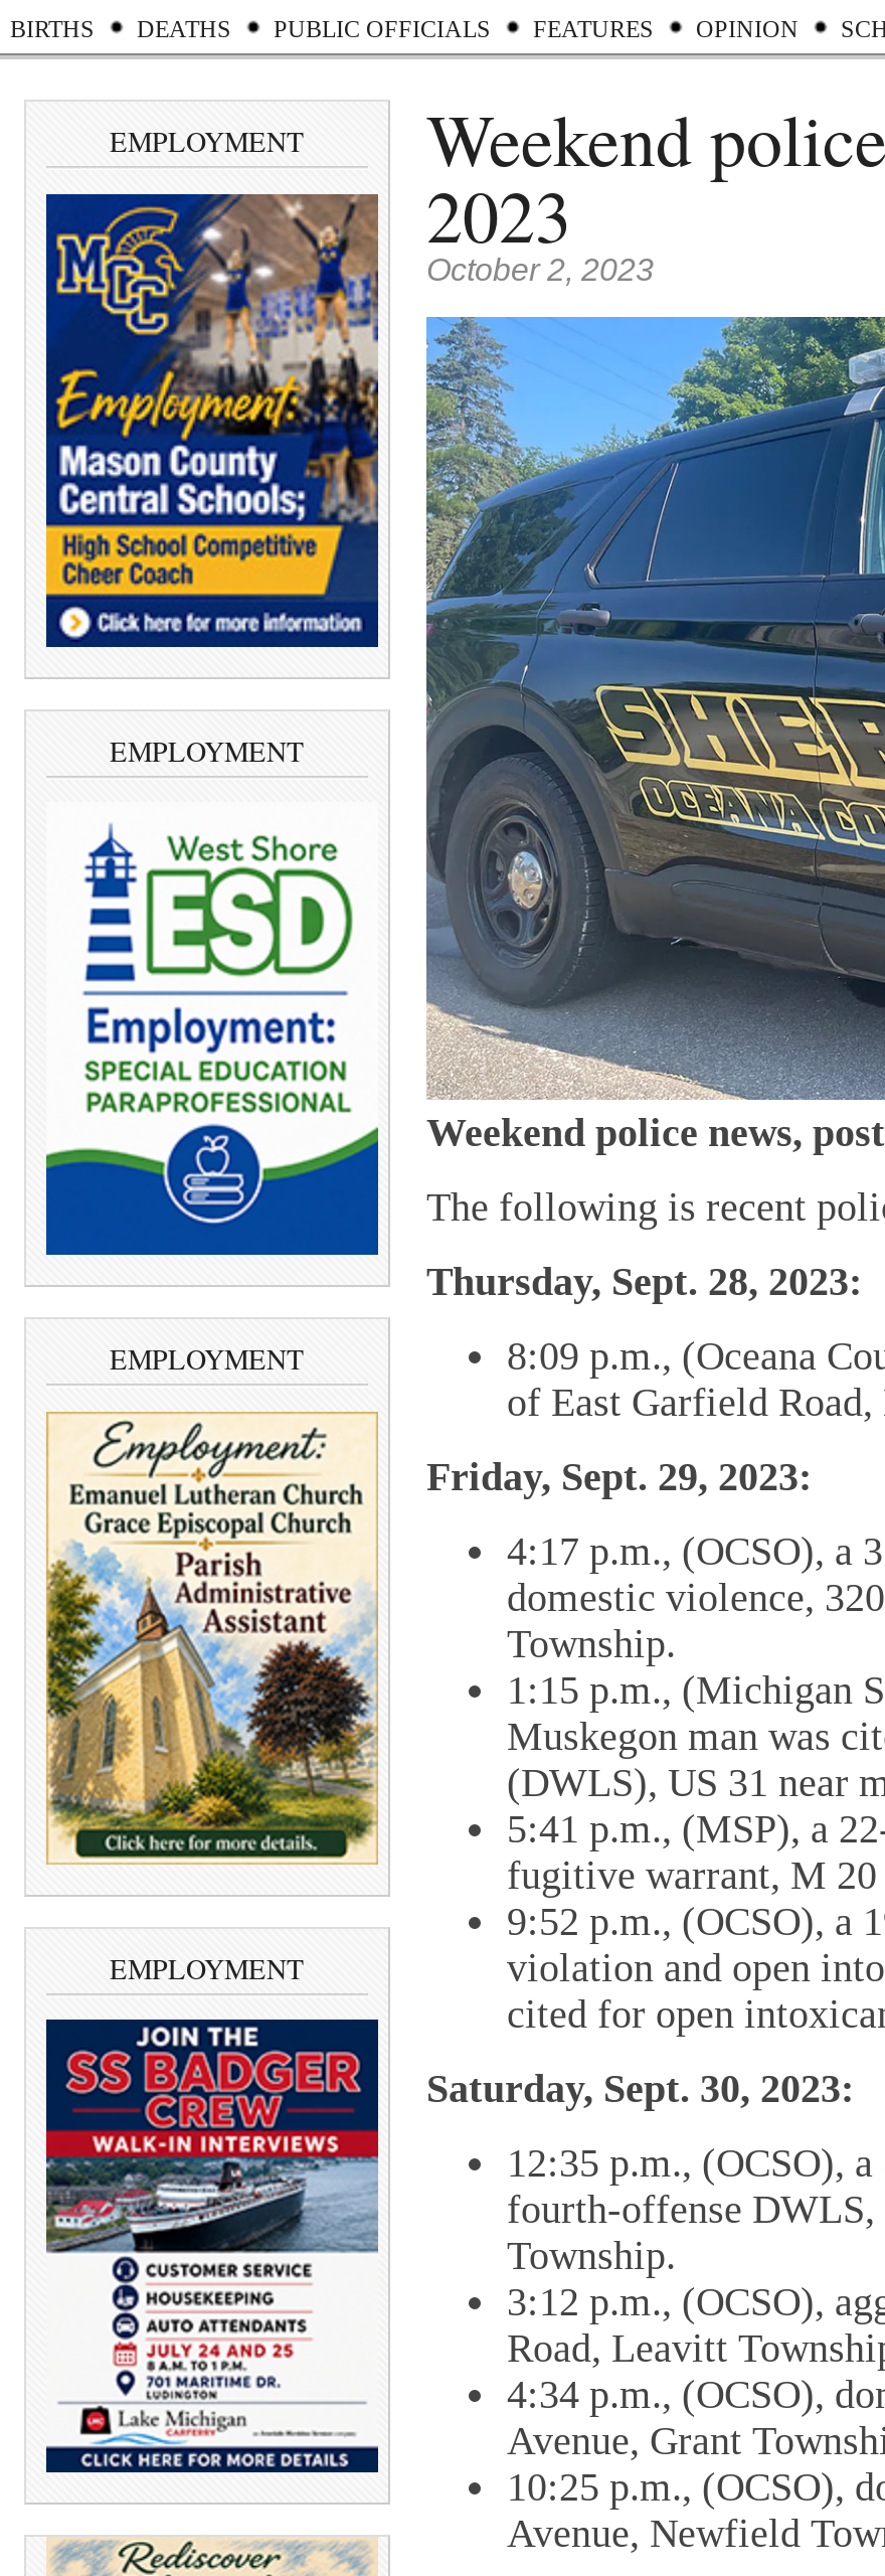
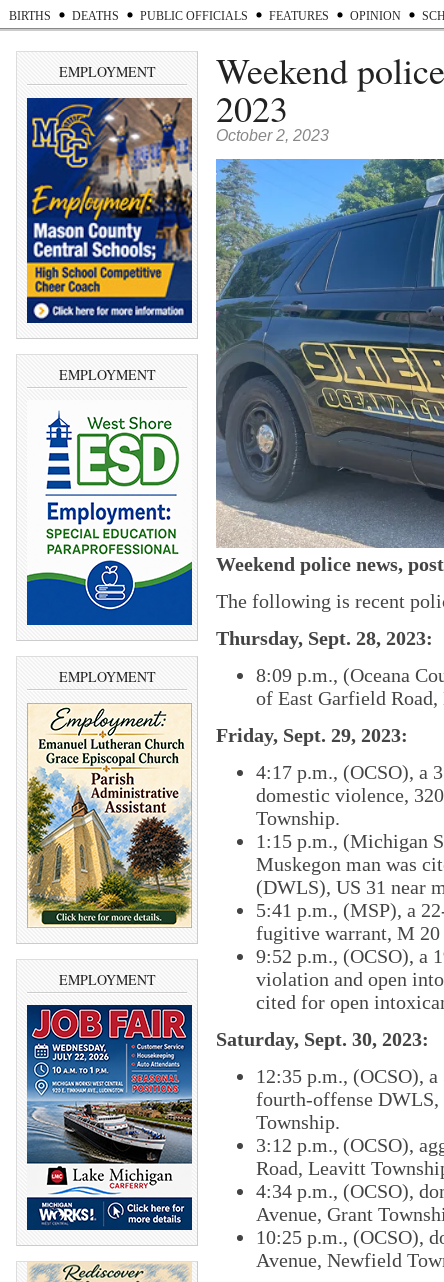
[44,2020,380,2474] [image] -> [26,1005,193,1231] [image]

